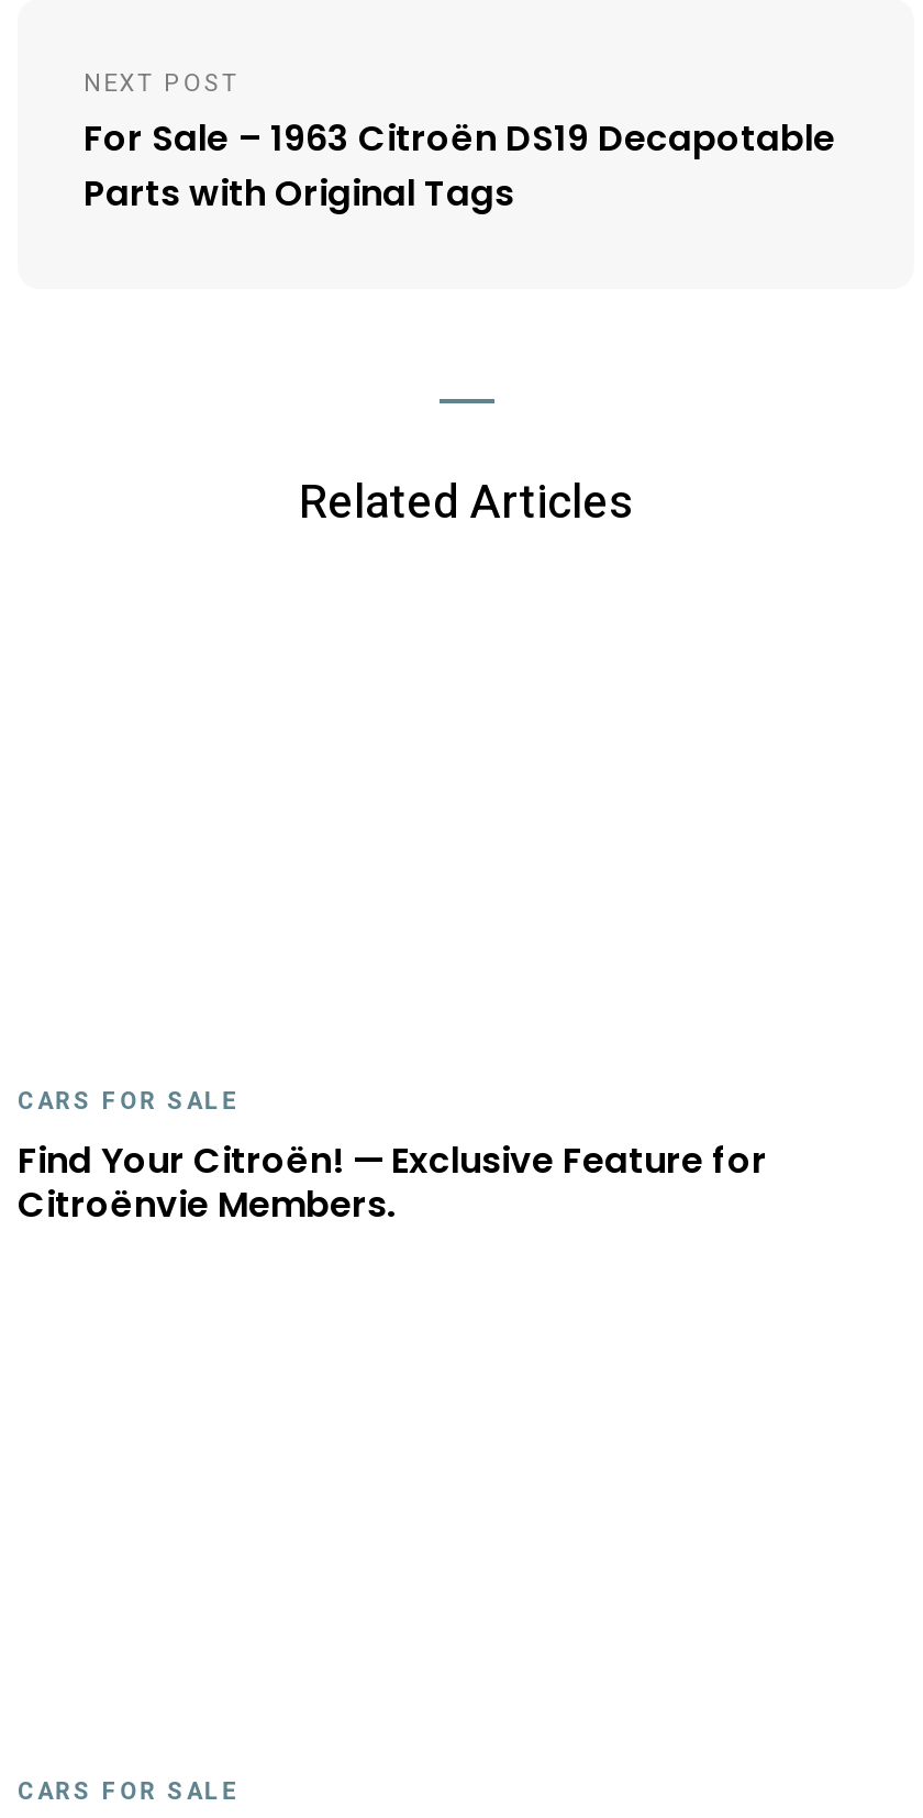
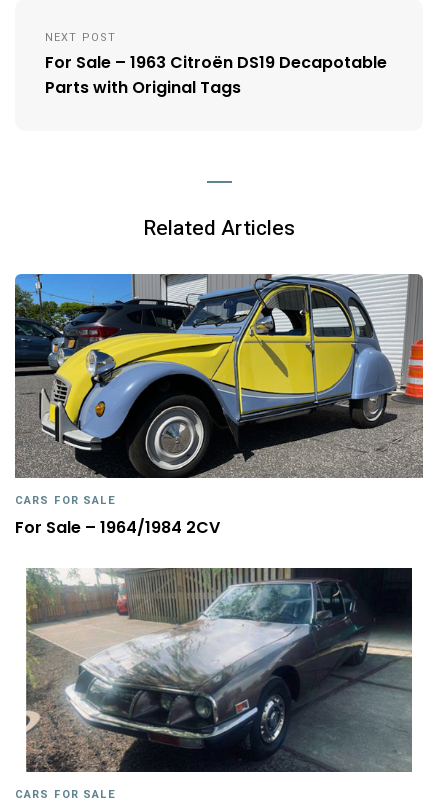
none -> [14,273,424,479] [image]
none -> [25,567,413,773] [image]
[18,1135,767,1230] Find Your Citroën! — Exclusive Feature for | Citroënvie Members. -> [15,516,220,539] For Sale – 1964/1984 2CV

